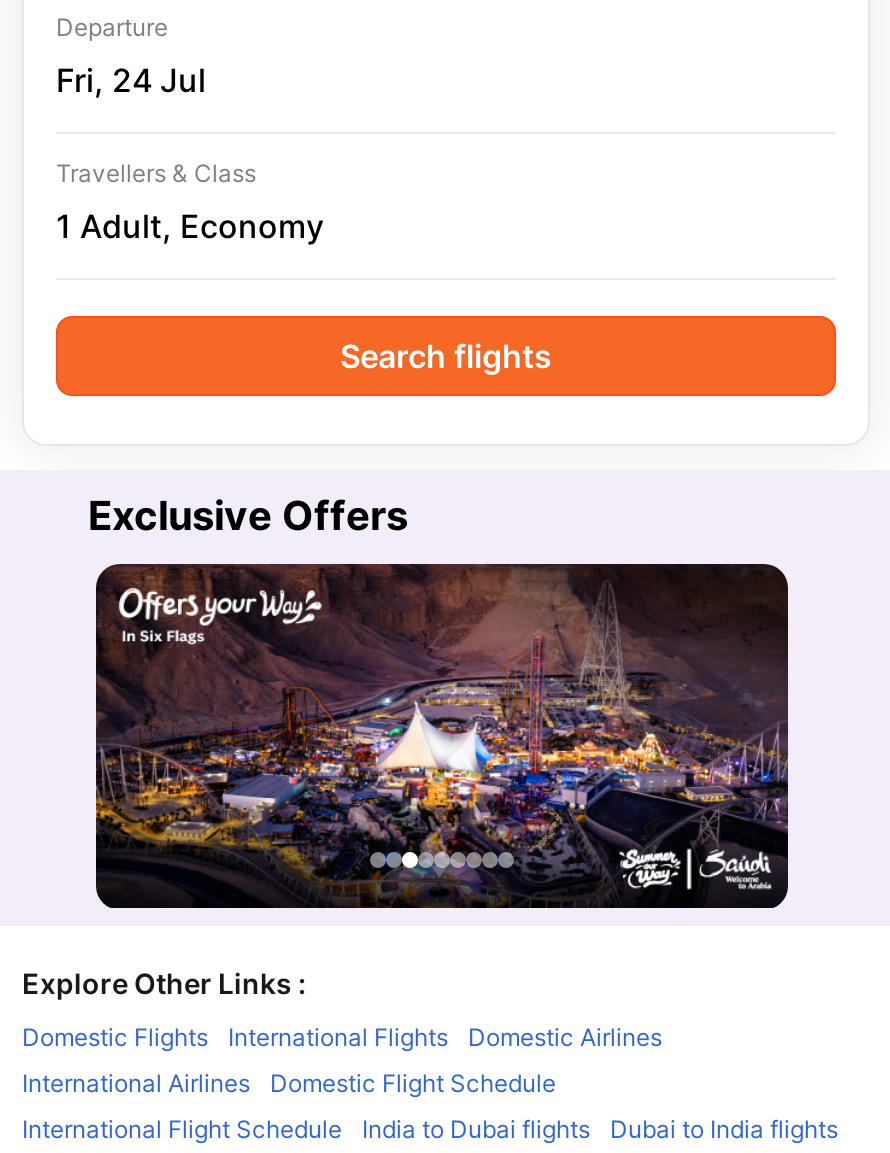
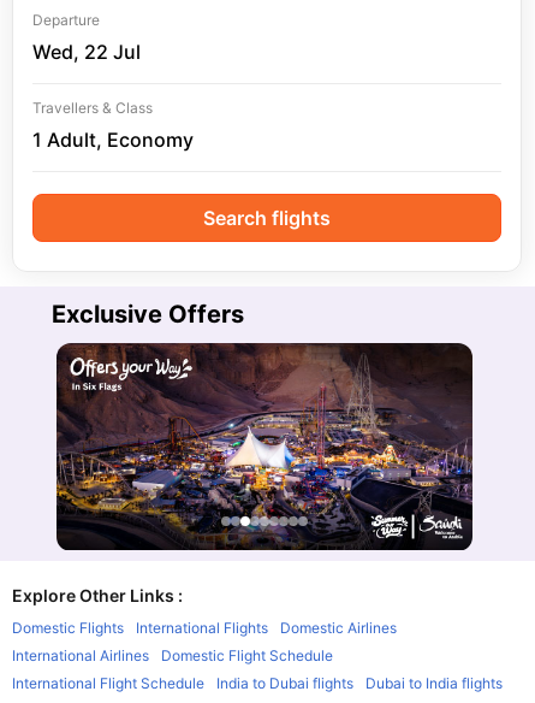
[56,60,206,100] Fri, 24 Jul -> [32,40,141,64] Wed, 22 Jul

